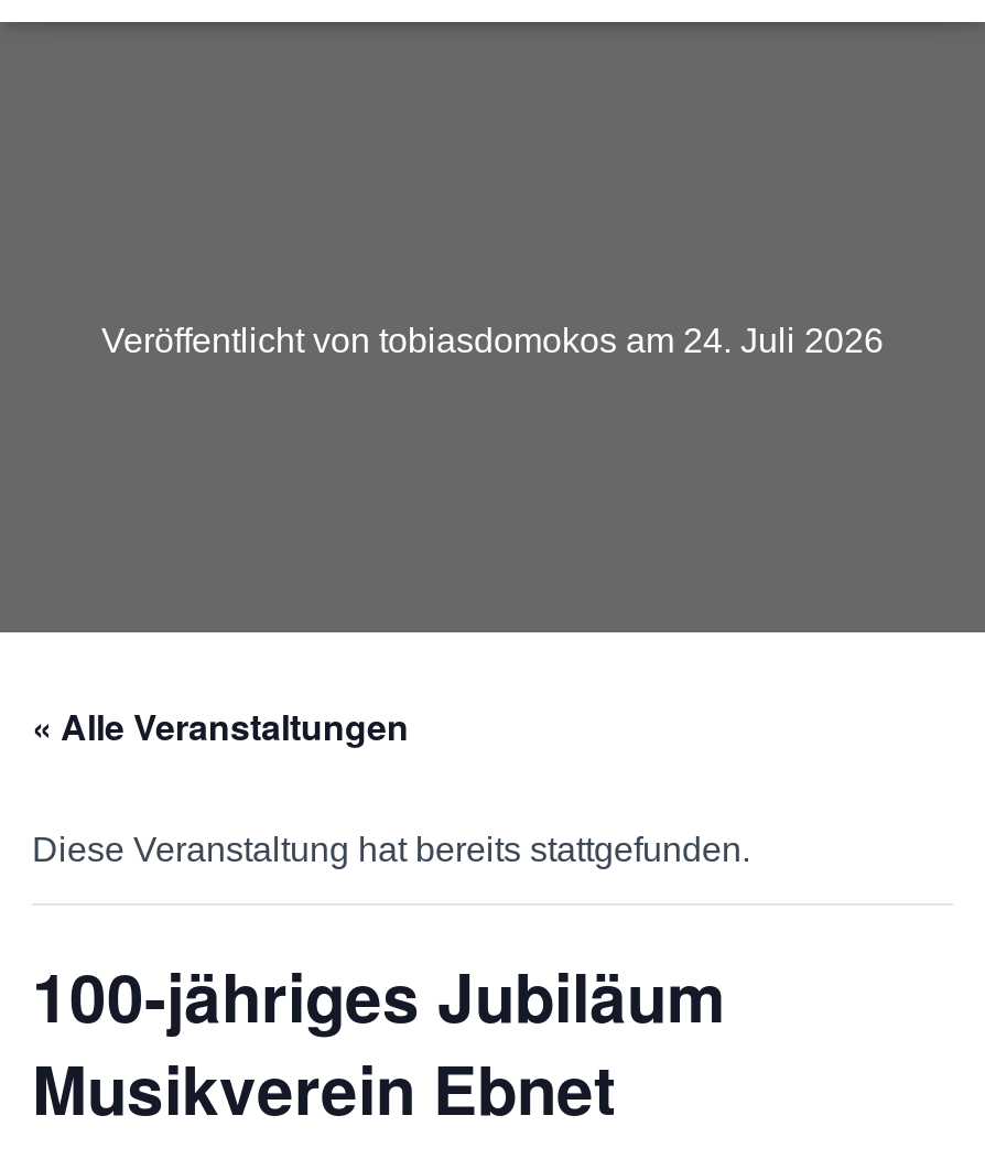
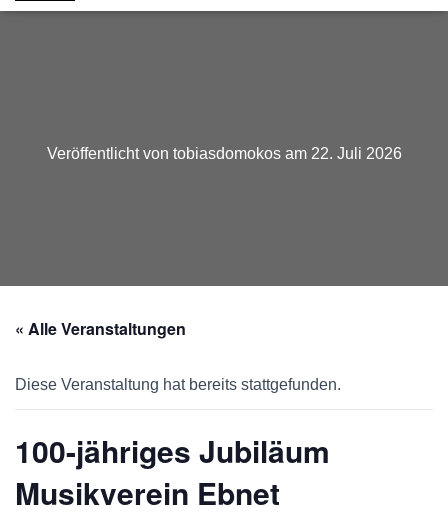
[101,322,884,359] Veröffentlicht von tobiasdomokos am 24. Juli 2026 -> [46,145,401,162] Veröffentlicht von tobiasdomokos am 22. Juli 2026

